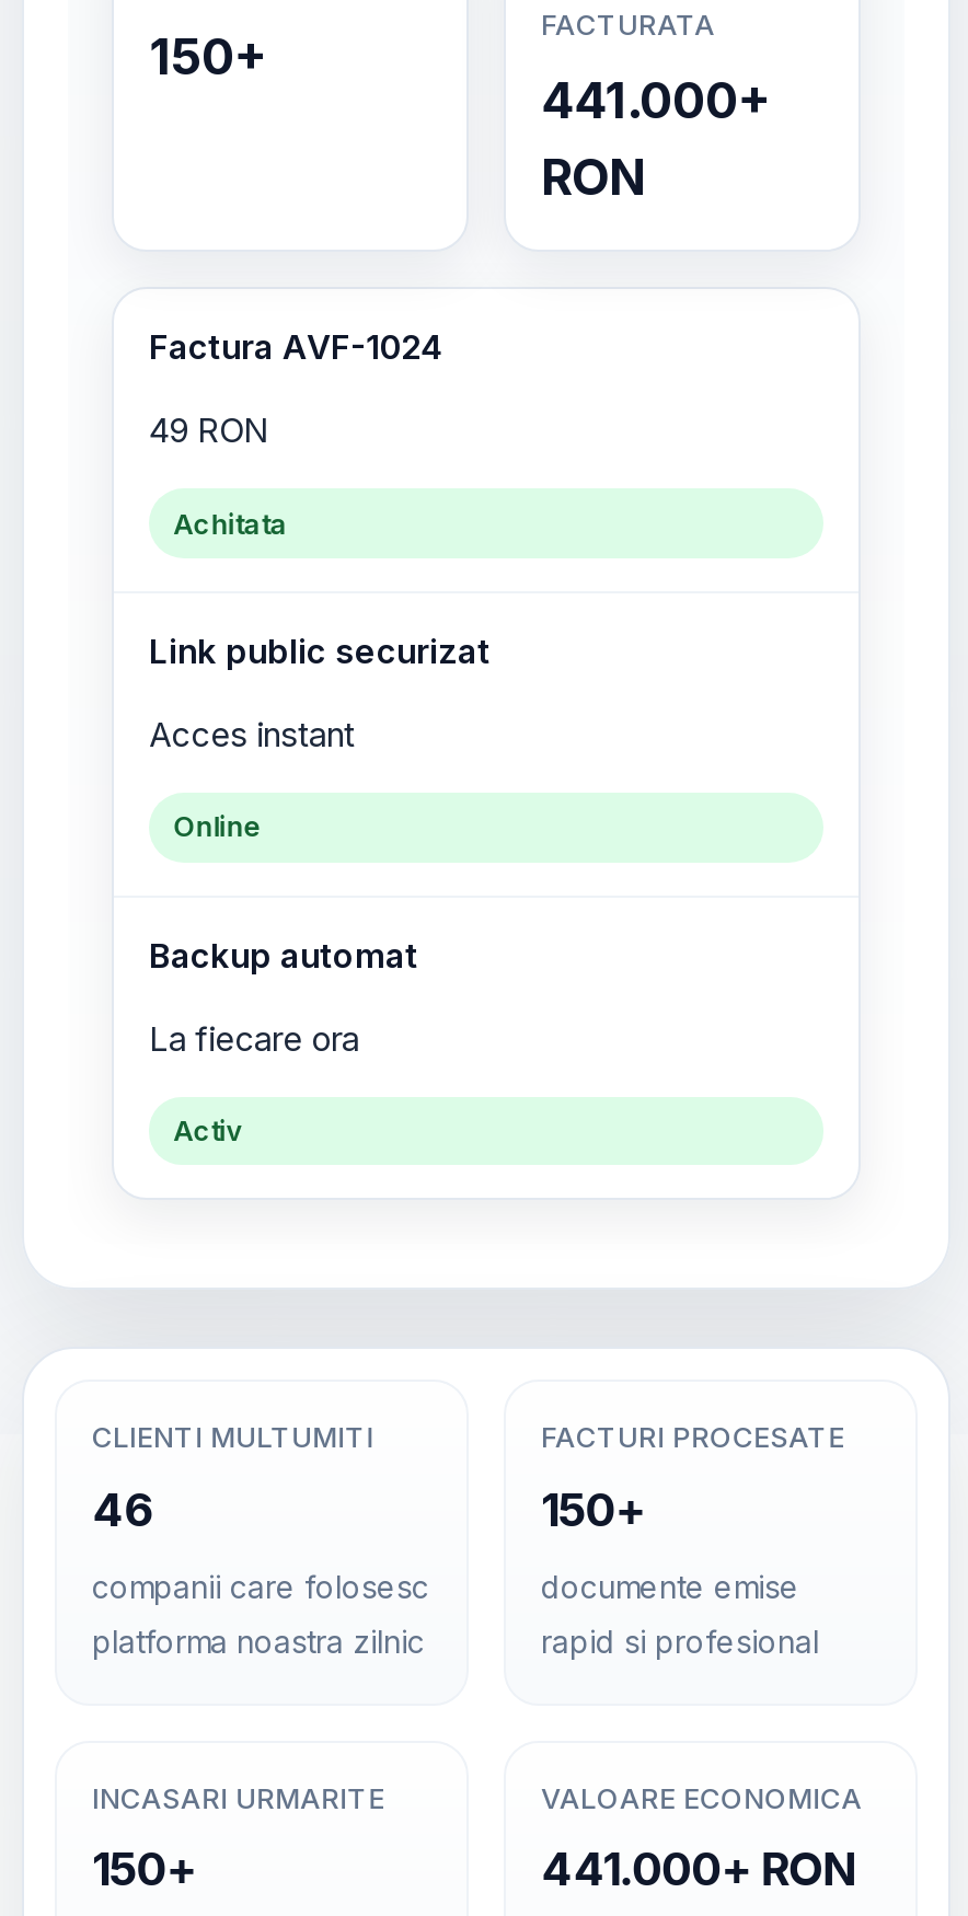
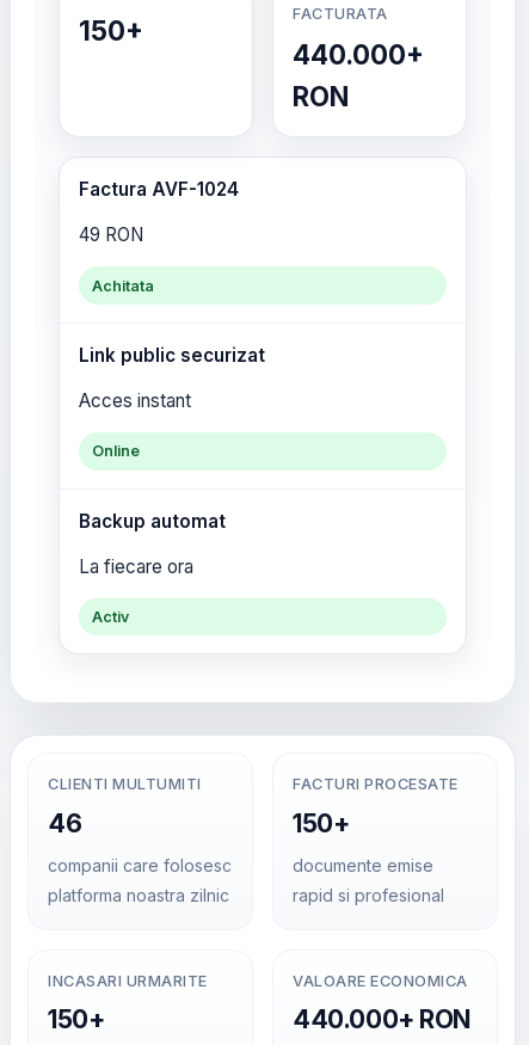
[541,70,771,129] 441.000+ -> [293,38,424,71] 440.000+
[541,1842,854,1897] 441.000+ RON -> [293,1005,470,1034] 440.000+ RON

